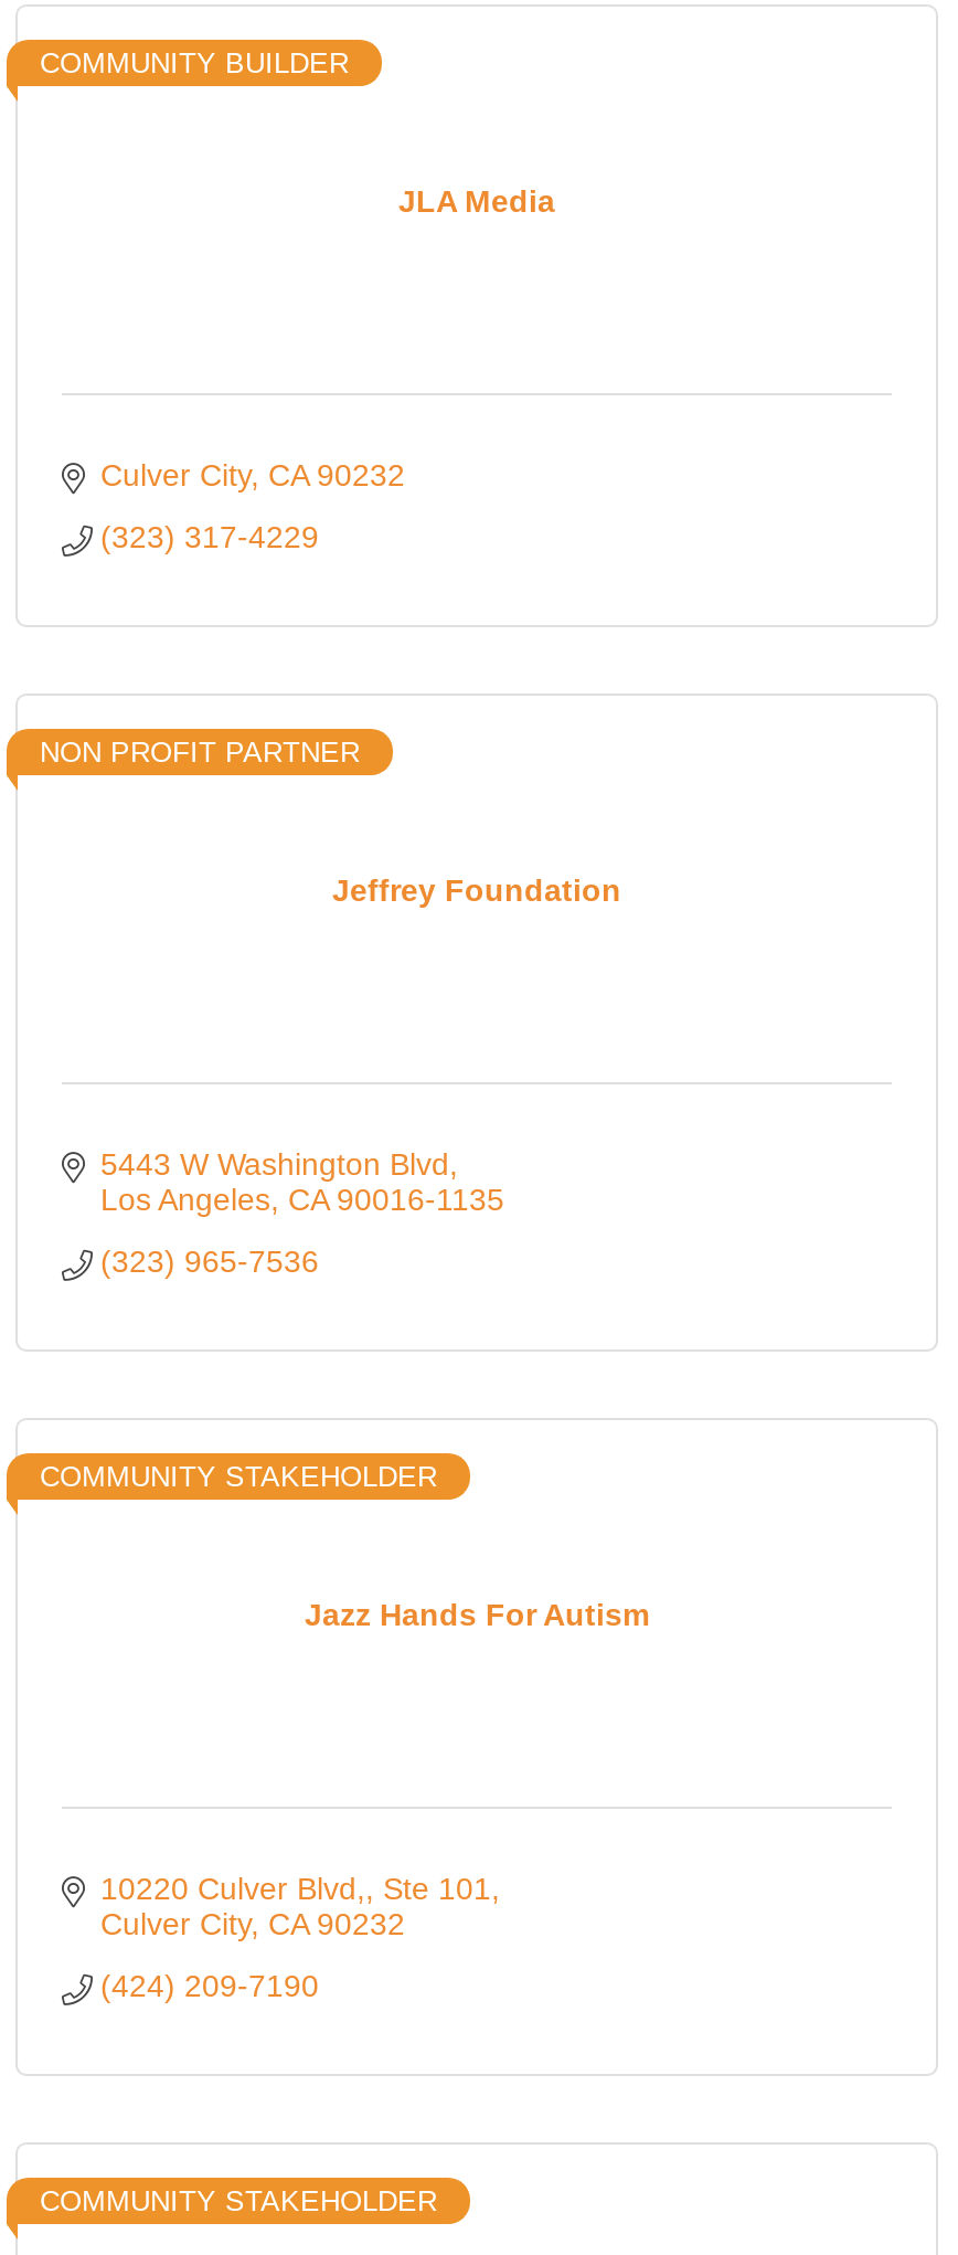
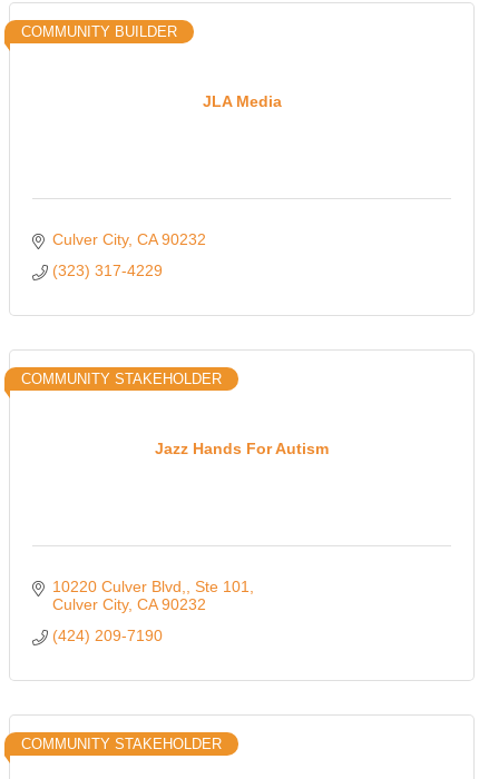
[40,736,360,769] NON PROFIT PARTNER -> none
[332,872,621,907] Jeffrey Foundation -> none
[100,1146,504,1279] 5443 W Washington Blvd | Los Angeles CA 90016-1135 | (323) 965-7536 -> none

